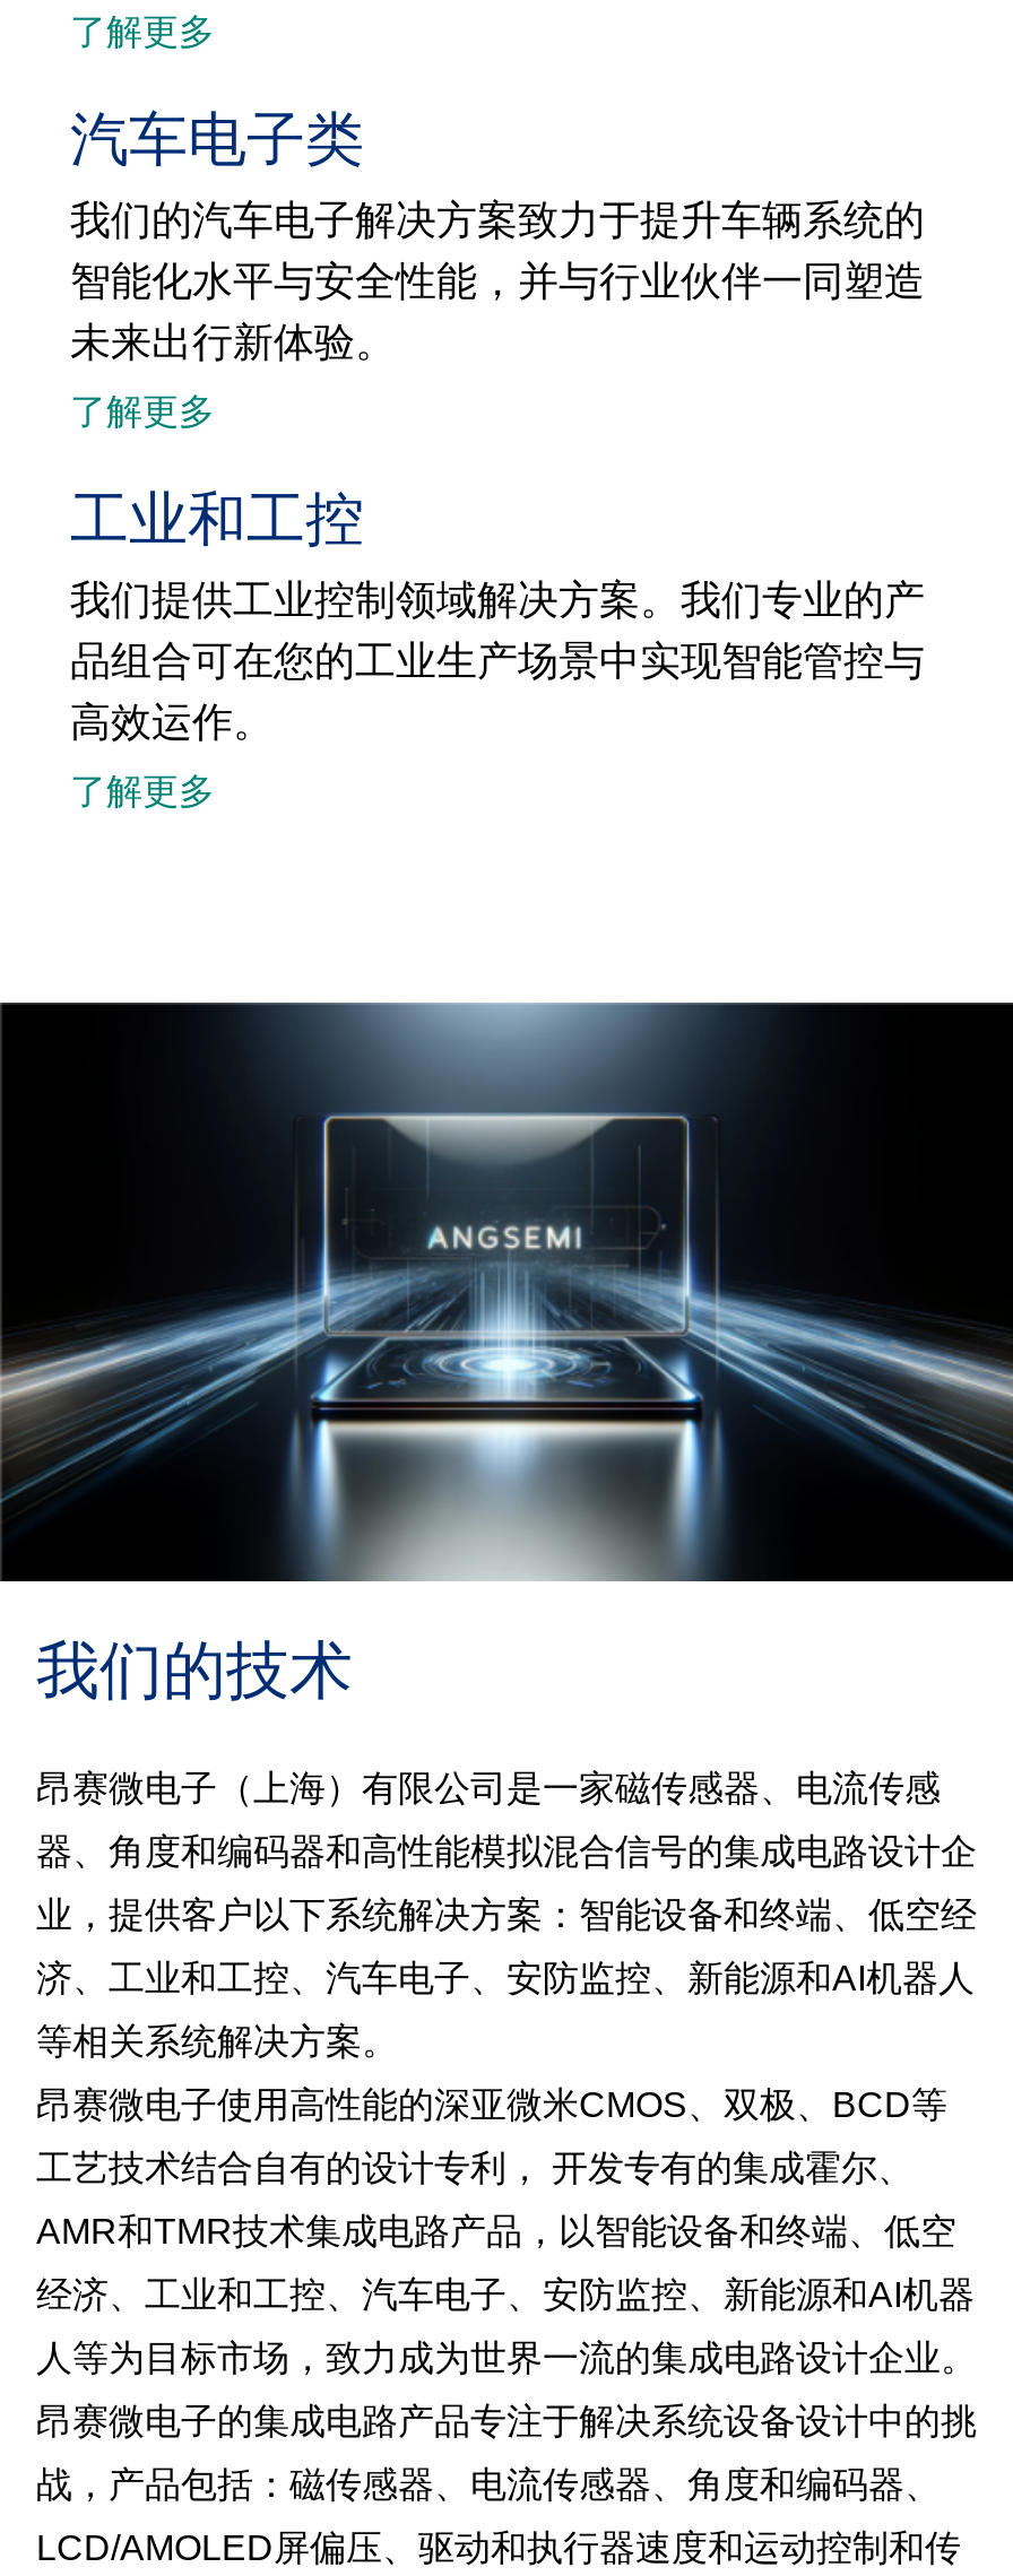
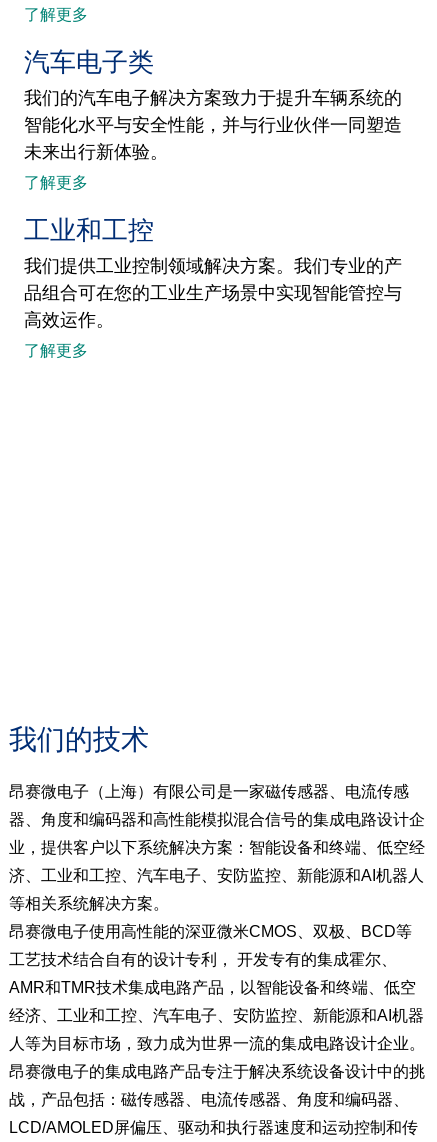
[7,1000,1006,1584] [image] -> none

